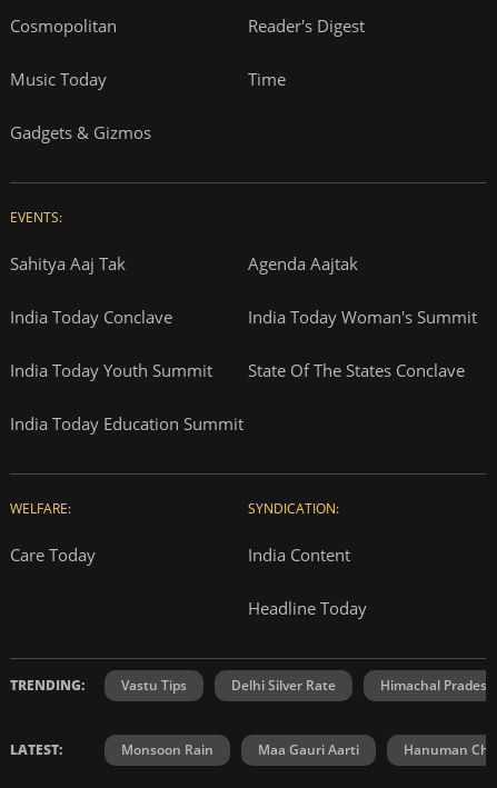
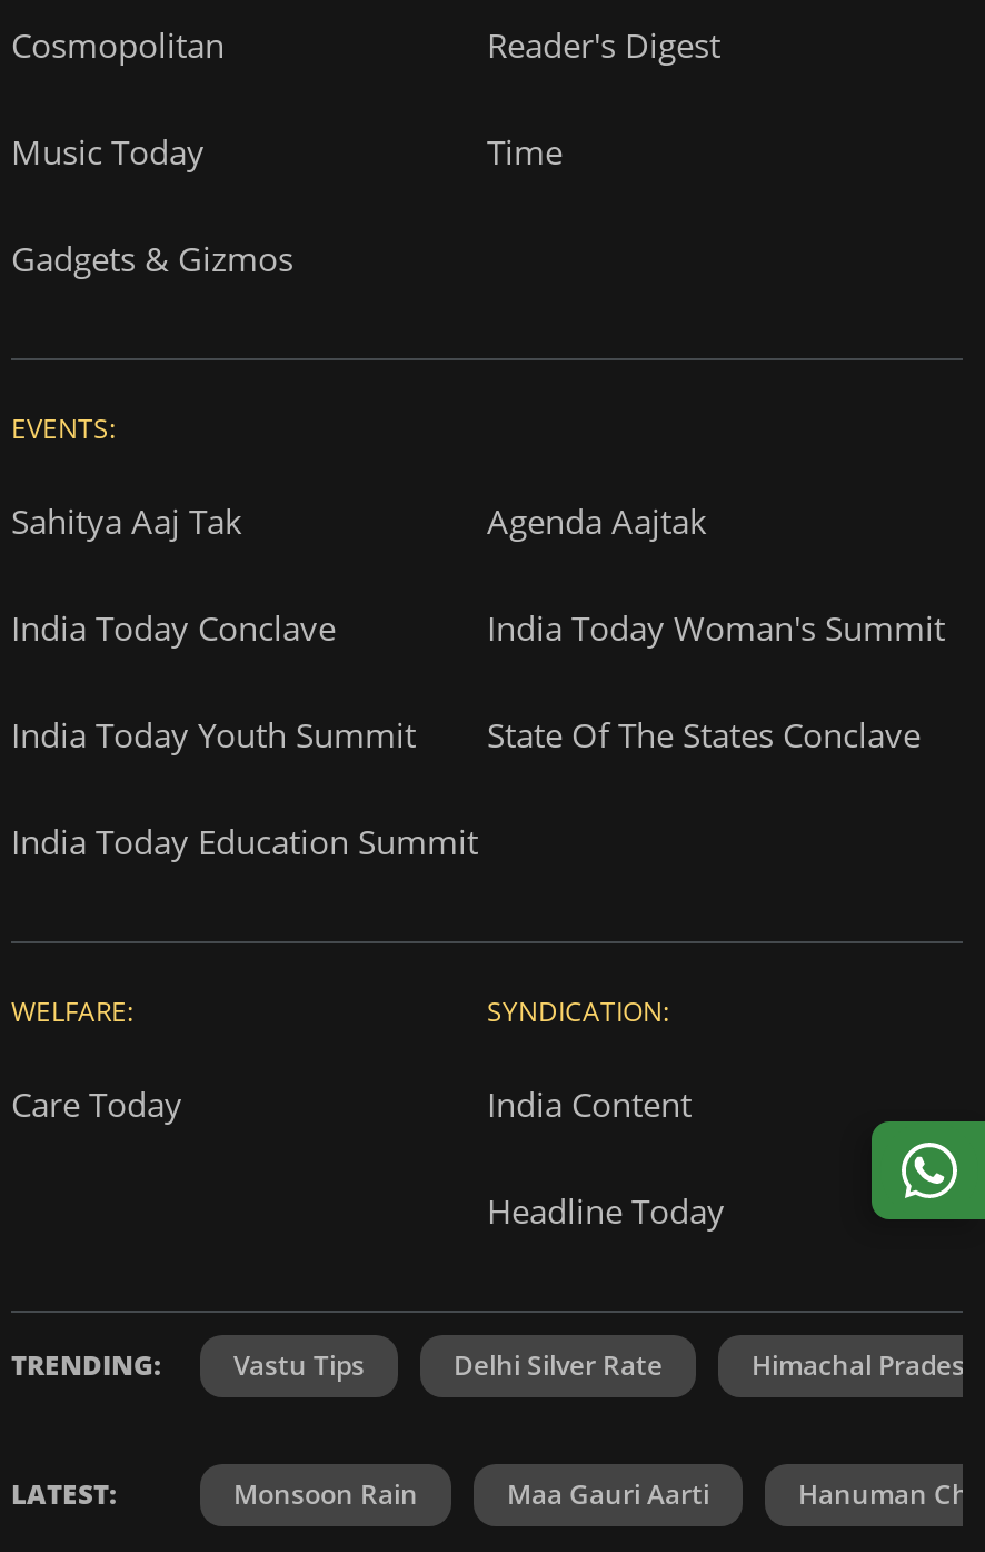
none -> [869,1119,978,1222] [image]

